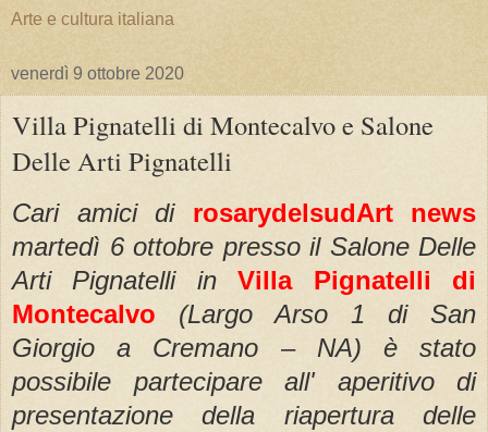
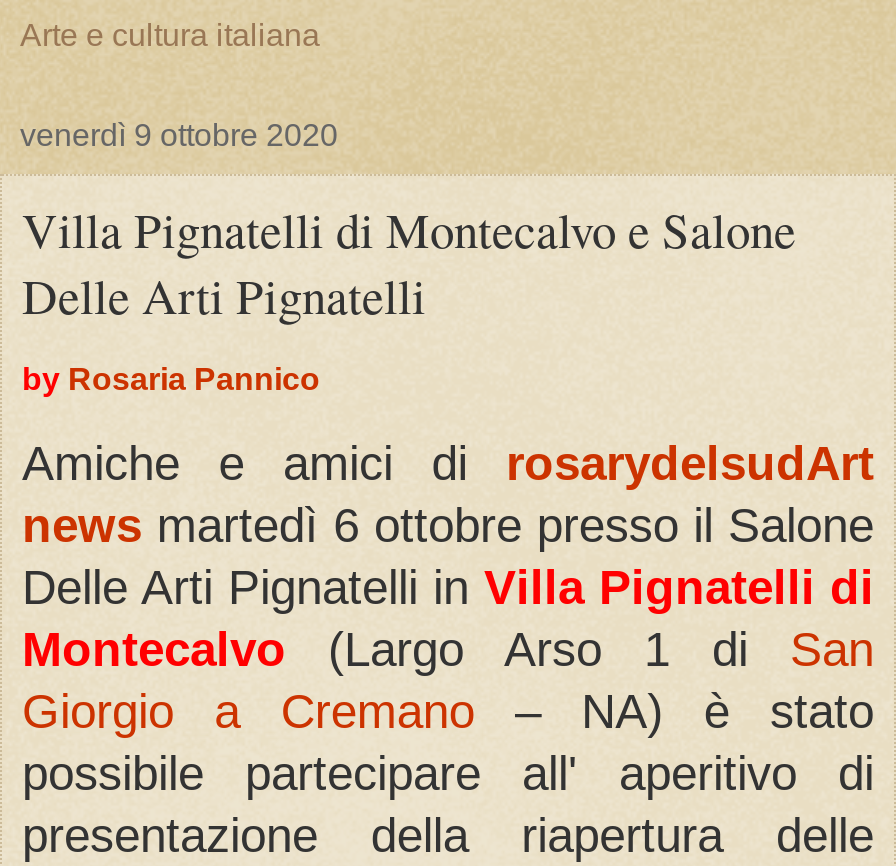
[12,198,476,295] Cari amici di | rosarydelsudArt news | martedì 6 ottobre presso il Salone Delle | Arti Pignatelli in | Villa Pignatelli di -> [22,362,874,613] by Rosaria Pannico | Amiche e amici di rosarydelsudArt | news martedì 6 ottobre presso il Salone | Delle Arti Pignatelli in Villa Pignatelli di

